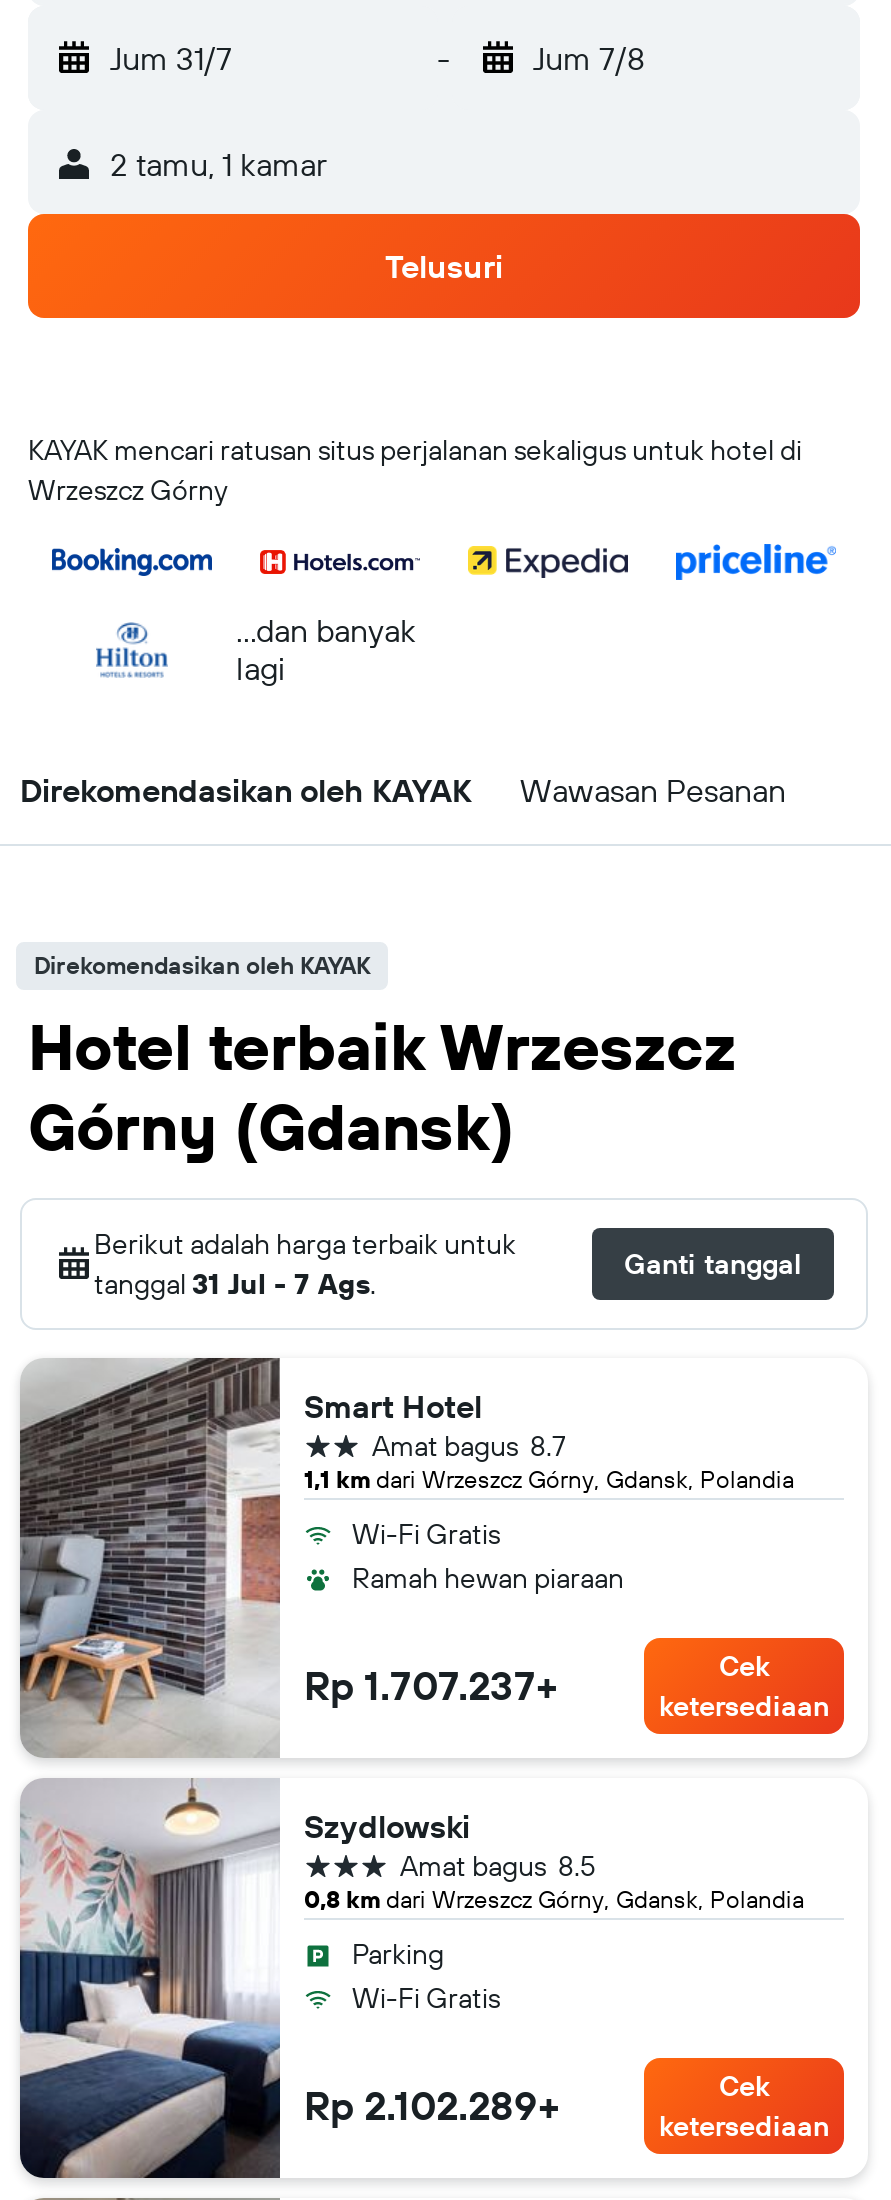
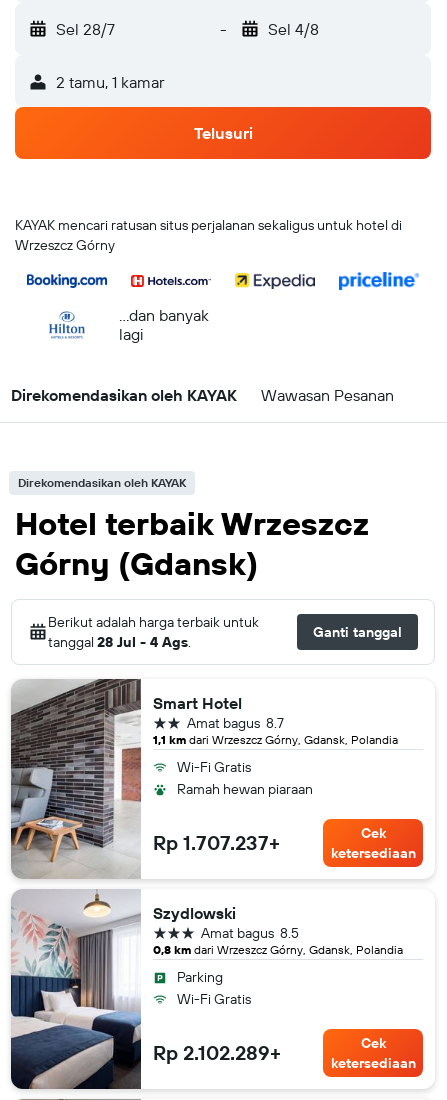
[110,38,232,78] Jum 31/7 -> [56,19,115,39] Sel 28/7
[533,38,645,78] Jum 7/8 -> [267,19,318,39] Sel 4/8
[94,1266,376,1302] tanggal 31 Jul - 7 Ags. -> [48,633,191,651] tanggal 28 Jul - 4 Ags.

